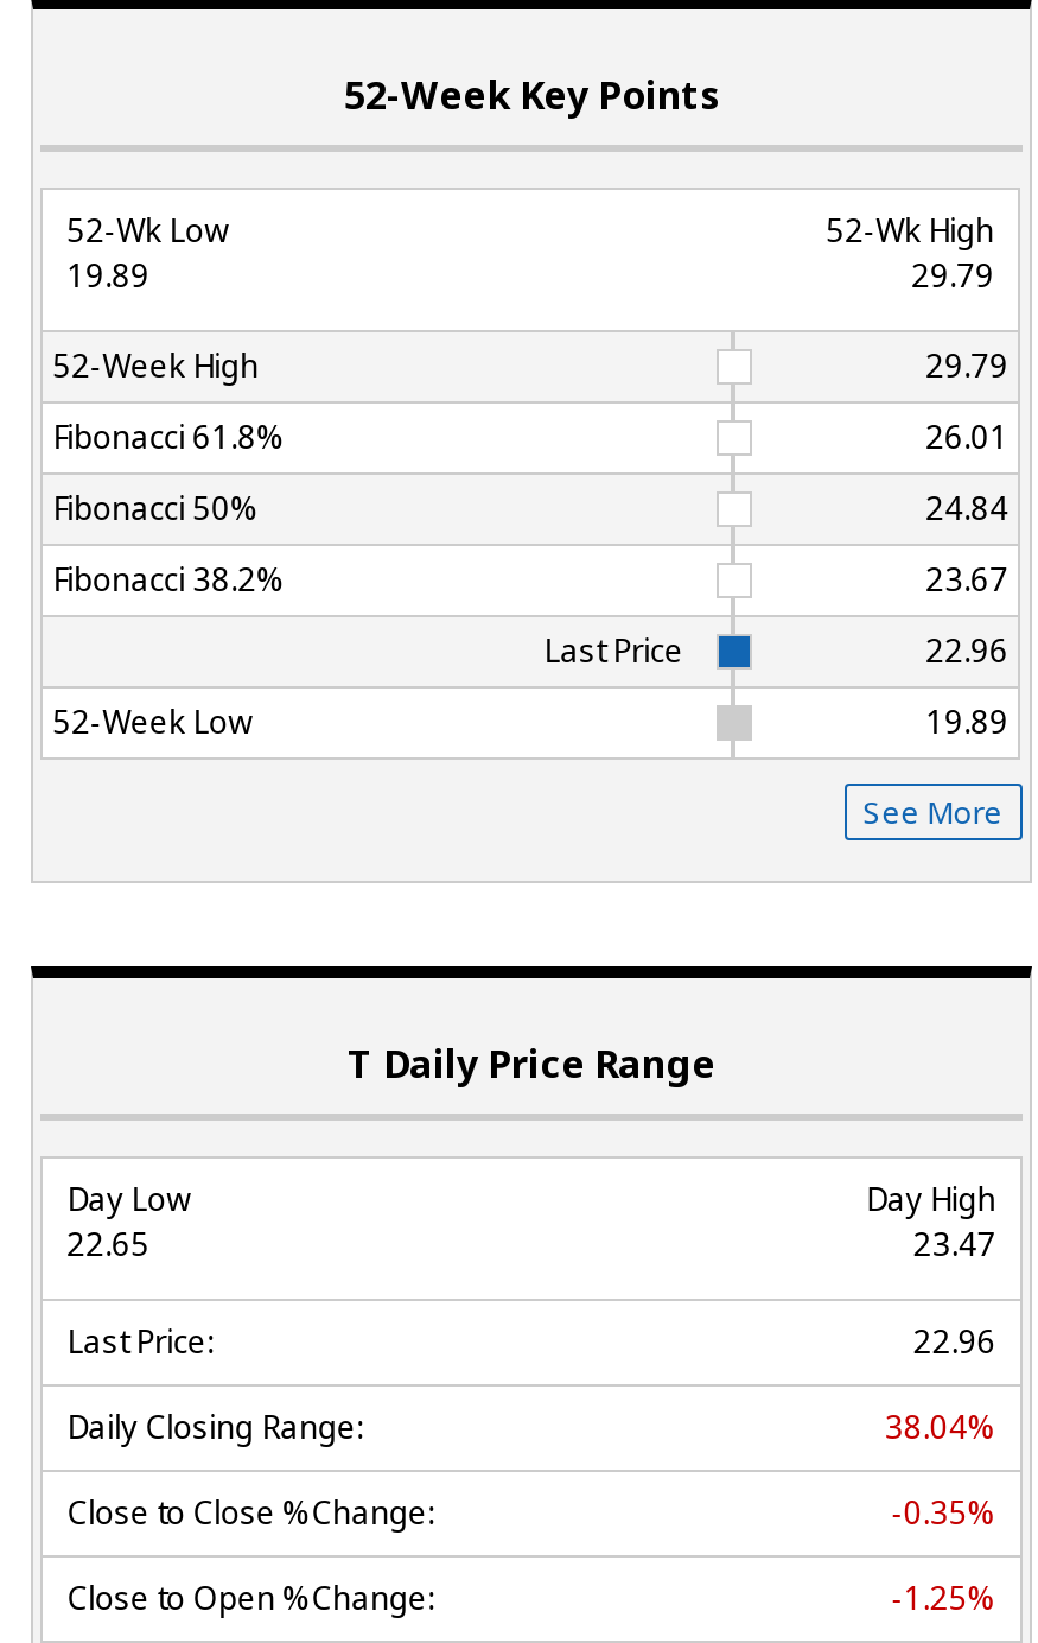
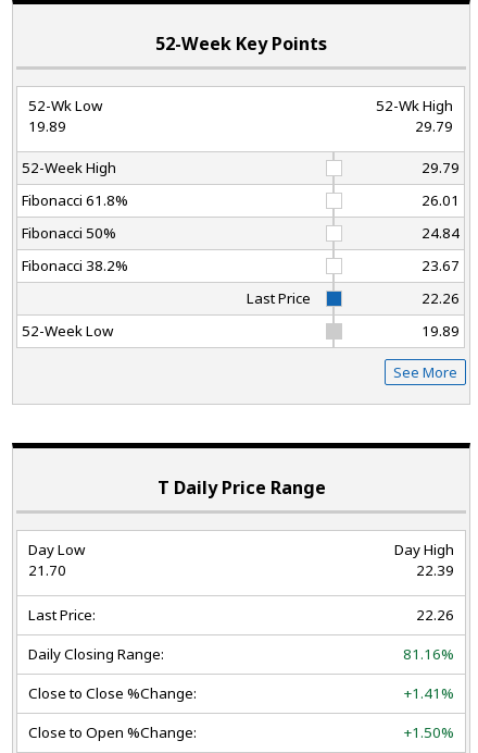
[926,629,1009,671] 22.96 -> [422,288,460,308] 22.26
[67,1222,150,1265] 22.65 -> [28,560,66,580] 21.70
[913,1222,996,1265] 23.47 -> [416,560,454,580] 22.39
[913,1320,996,1362] 22.96 -> [416,605,454,624] 22.26
[885,1405,996,1448] 38.04% -> [403,644,454,664] 81.16%
[892,1491,996,1533] -0.35% -> [404,683,454,703] +1.41%
[892,1576,996,1619] -1.25% -> [404,722,454,742] +1.50%

